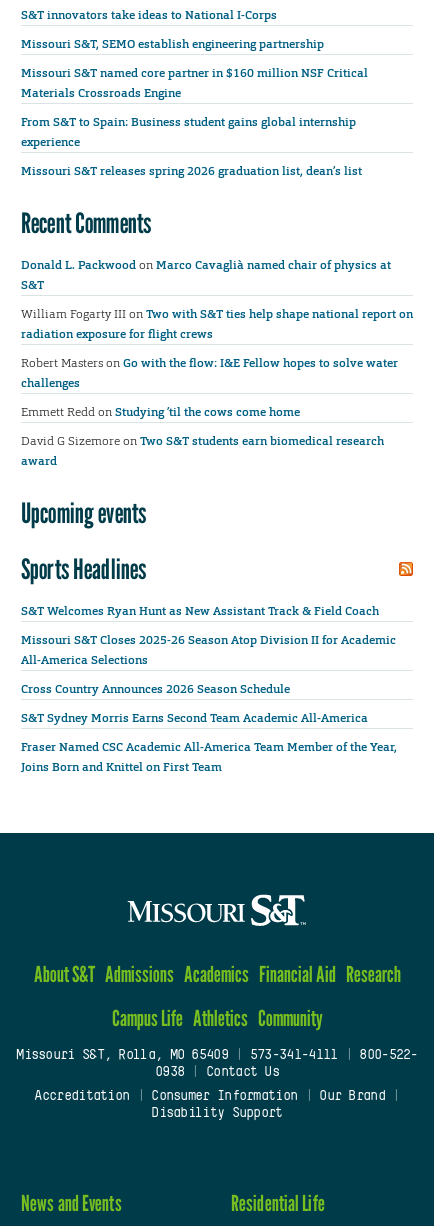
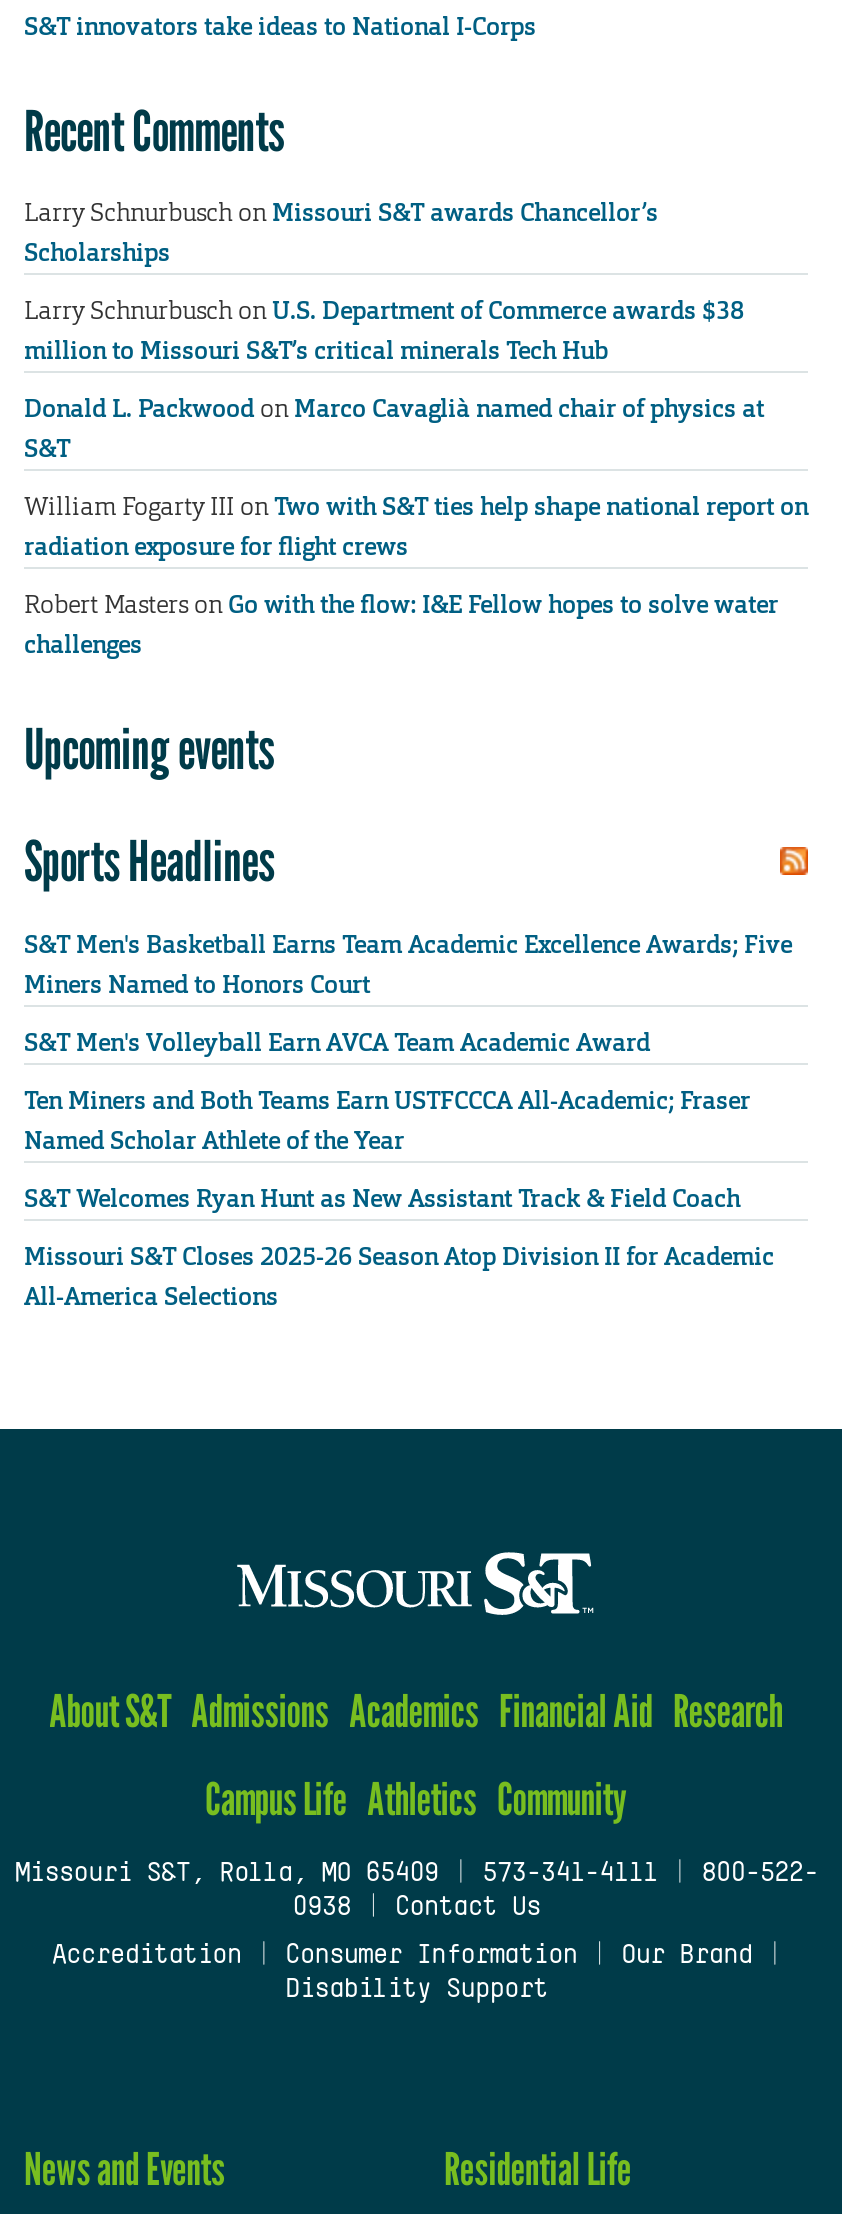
[21,36,368,179] Missouri S&T, SEMO establish engineering partnership | Missouri S&T named core partner in $160 million NSF Critical | Materials Crossroads Engine | From S&T to Spain: Business student gains global internship | experience | Missouri S&T releases spring 2026 graduation list, dean’s list -> none
moved [21,206,151,240] -> [24,96,284,164]: Recent Comments
none -> [24,197,744,367] Larry Schnurbusch on Missouri S&T awards Chancellor’s | Scholarships | Larry Schnurbusch on U.S. Department of Commerce awards $38 | million to Missouri S&T’s critical minerals Tech Hub
[21,404,384,469] Emmett Redd on Studying ’til the cows come home | David G Sizemore on Two S&T students earn biomedical research | award -> none
moved [21,496,146,586] -> [24,716,274,896]: Upcoming events | Sports Headlines
none -> [24,929,792,1157] S&T Men's Basketball Earns Team Academic Excellence Awards; Five | Miners Named to Honors Court | S&T Men's Volleyball Earn AVCA Team Academic Award | Ten Miners and Both Teams Earn USTFCCCA All-Academic; Fraser | Named Scholar Athlete of the Year
[21,681,397,775] Cross Country Announces 2026 Season Schedule | S&T Sydney Morris Earns Second Team Academic All-America | Fraser Named CSC Academic All-America Team Member of the Year, | Joins Born and Knittel on First Team -> none

